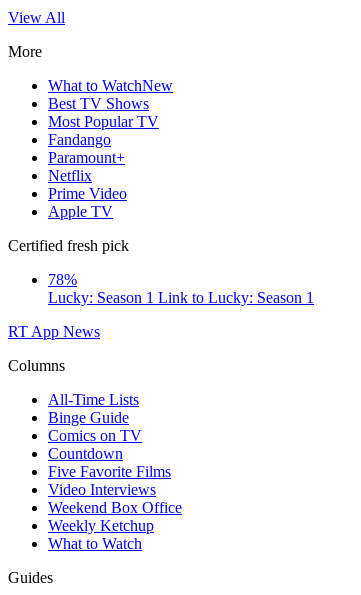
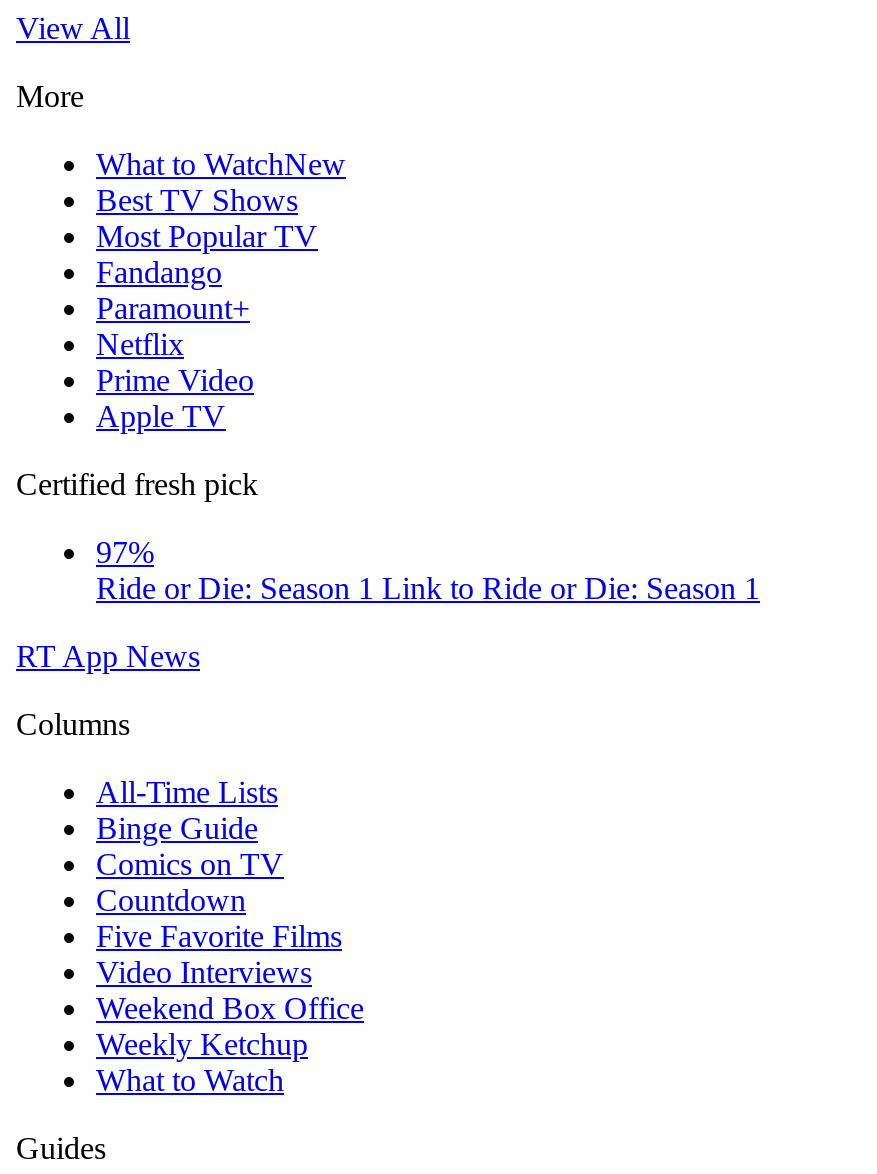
[48,271,314,306] 78% | Lucky: Season 1 Link to Lucky: Season 1 -> [96,535,760,605] 97% | Ride or Die: Season 1 Link to Ride or Die: Season 1

